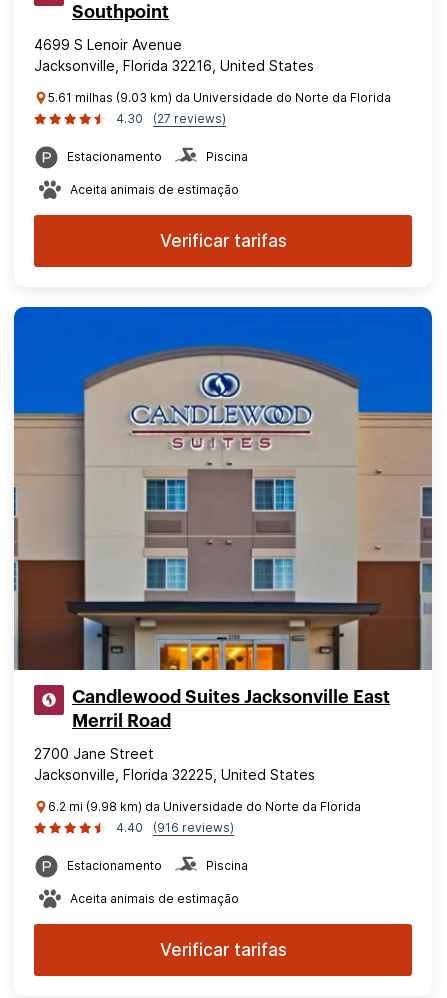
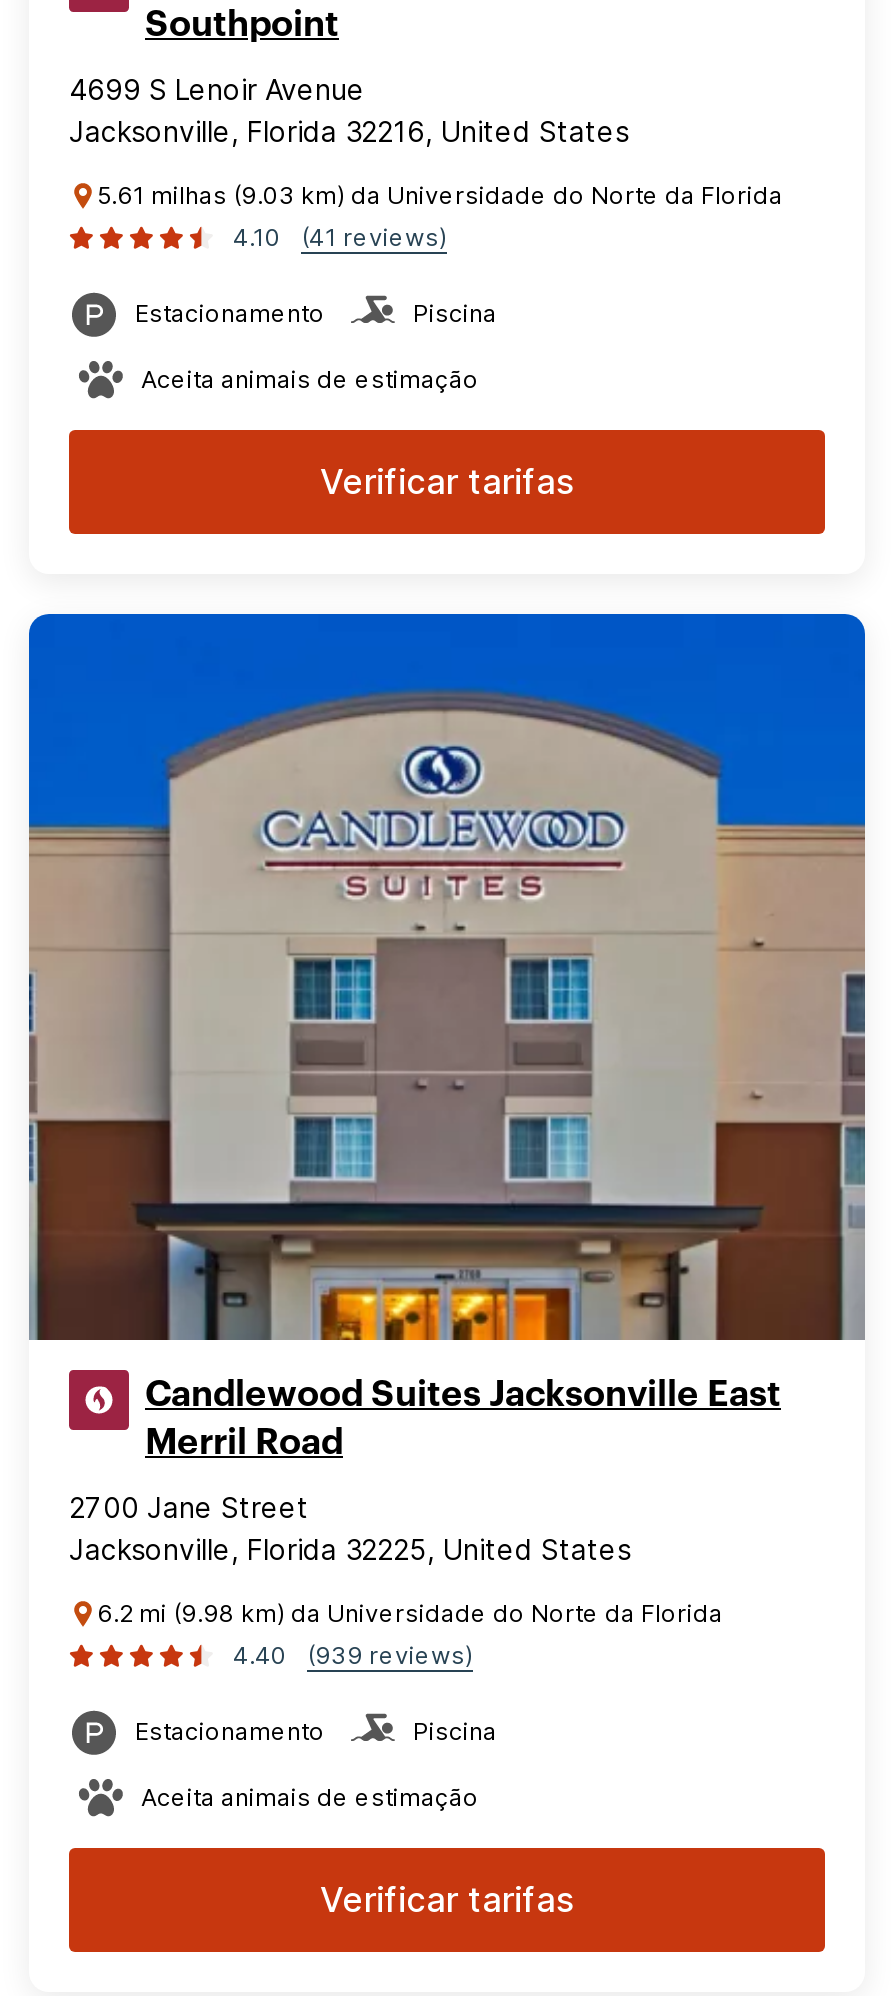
[116,111,143,126] 4.30 -> [233,222,281,252] 4.10
[153,111,226,126] (27 reviews) -> [301,222,447,252] (41 reviews)
[116,820,234,835] 4.40 (916 reviews) -> [233,1640,473,1670] 4.40 (939 reviews)

